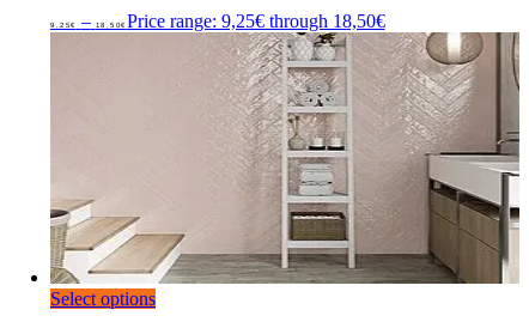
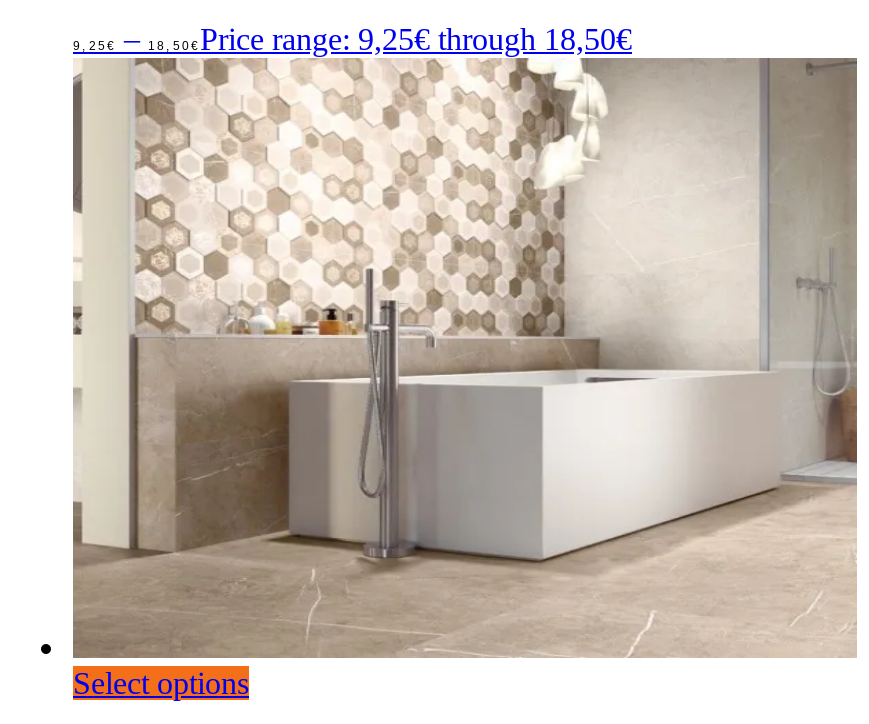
[50,32,519,285] [image] -> [73,56,857,660] [image]

